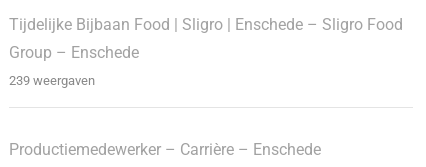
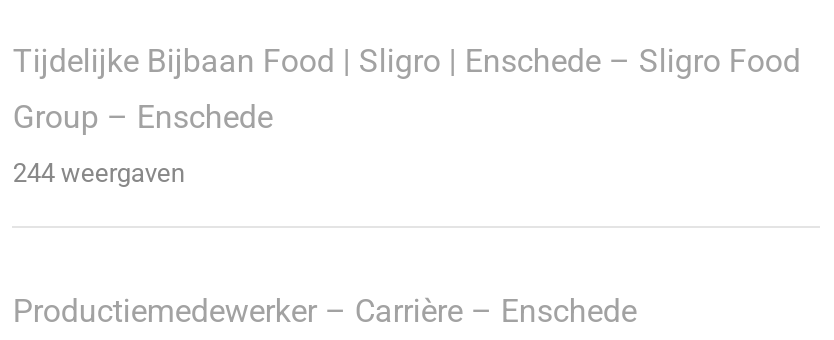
[9,73,95,88] 239 weergaven -> [13,159,185,189] 244 weergaven

